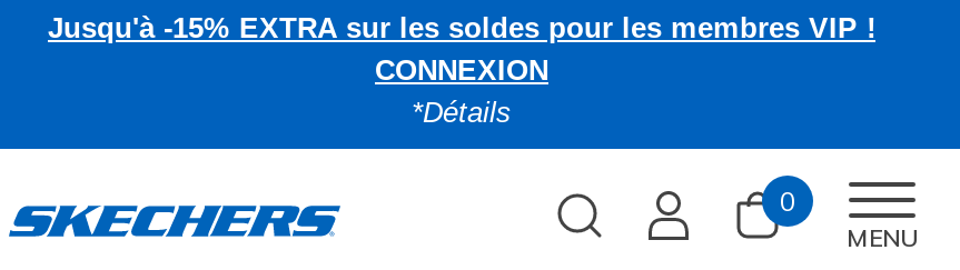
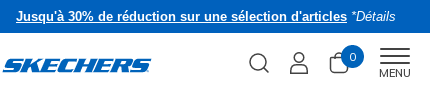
[48,11,875,129] Jusqu'à -15% EXTRA sur les soldes pour les membres VIP ! | CONNEXION | *Détails -> [16,9,396,24] Jusqu'à 30% de réduction sur une sélection d'articles *Détails

